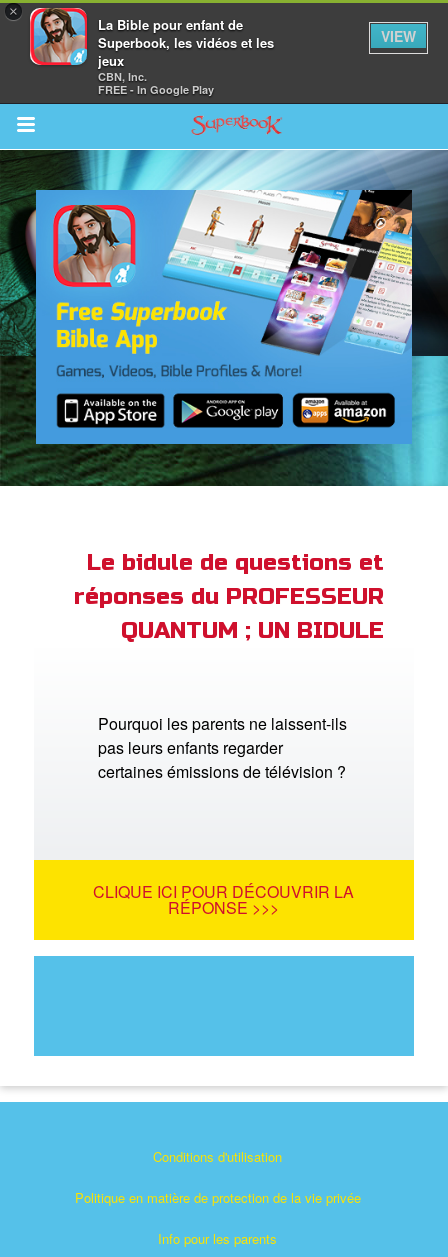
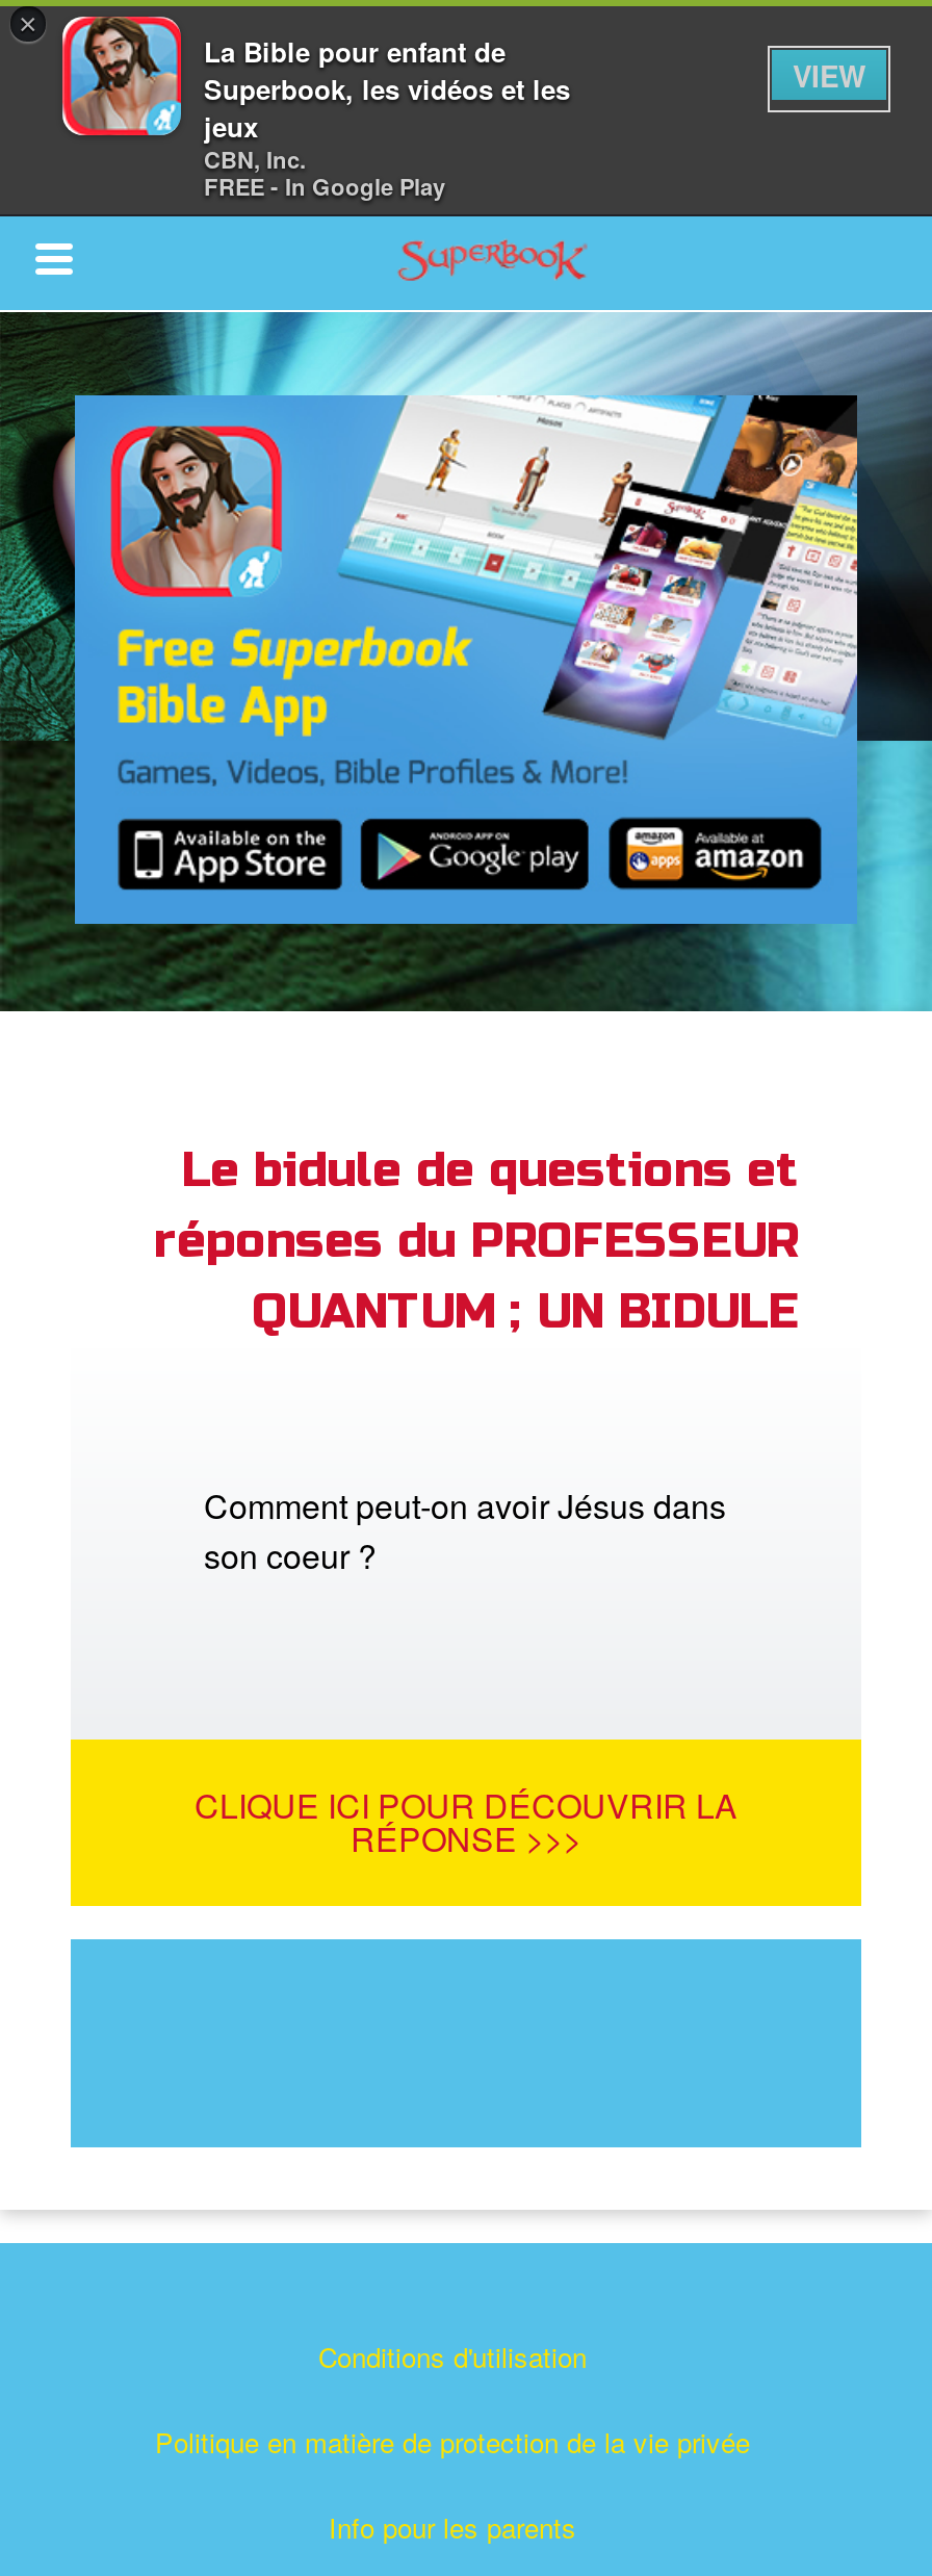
[98,712,347,783] Pourquoi les parents ne laissent-ils | pas leurs enfants regarder | certaines émissions de télévision ? -> [204,1482,726,1580] Comment peut-on avoir Jésus dans | son coeur ?

